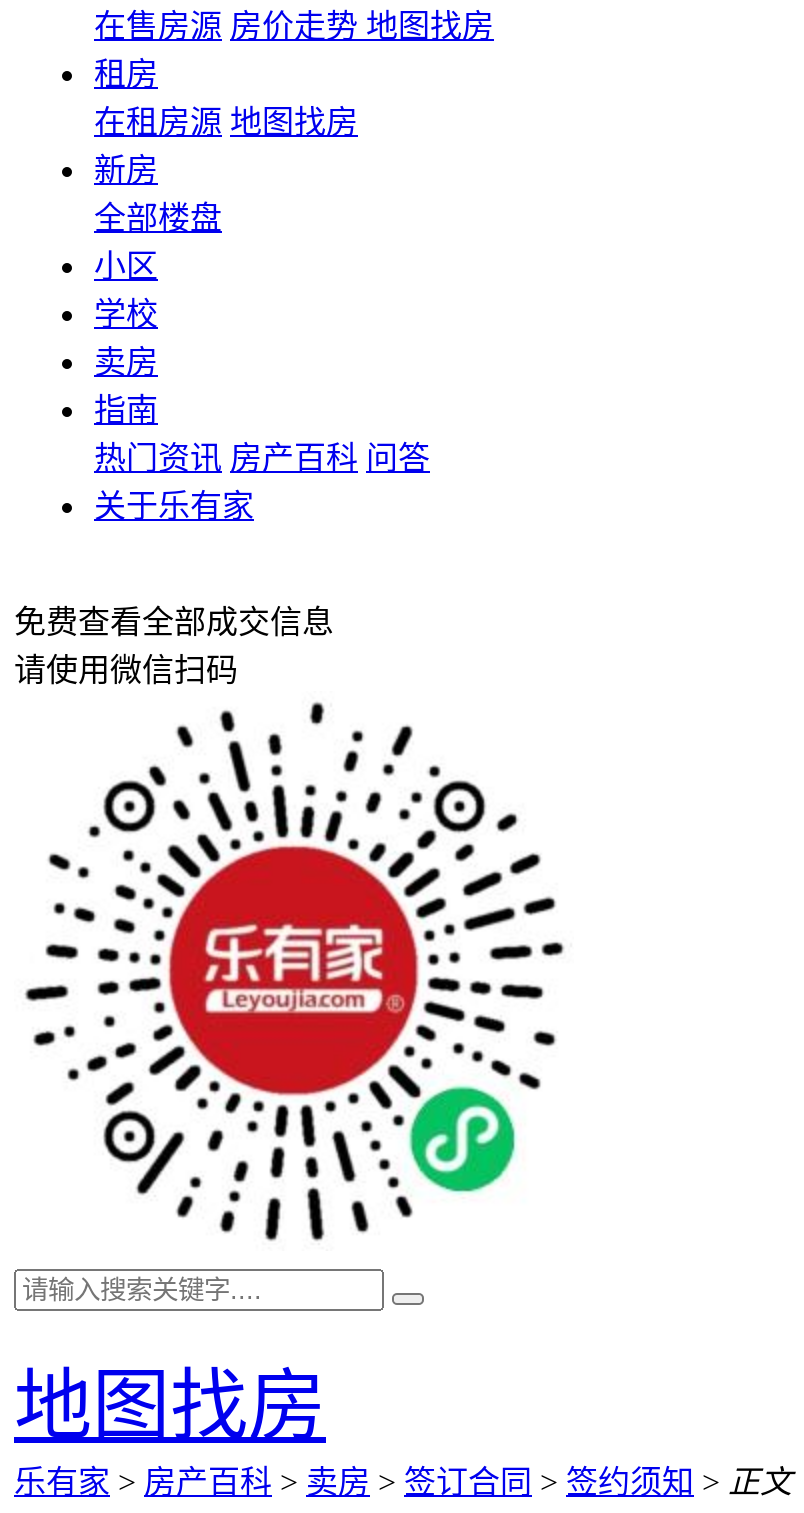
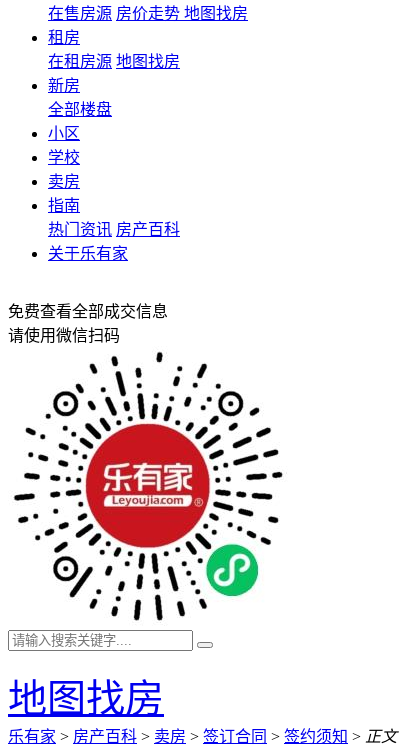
[94,441,430,475] 热门资讯 房产百科 问答 -> [48,221,180,238] 热门资讯 房产百科

